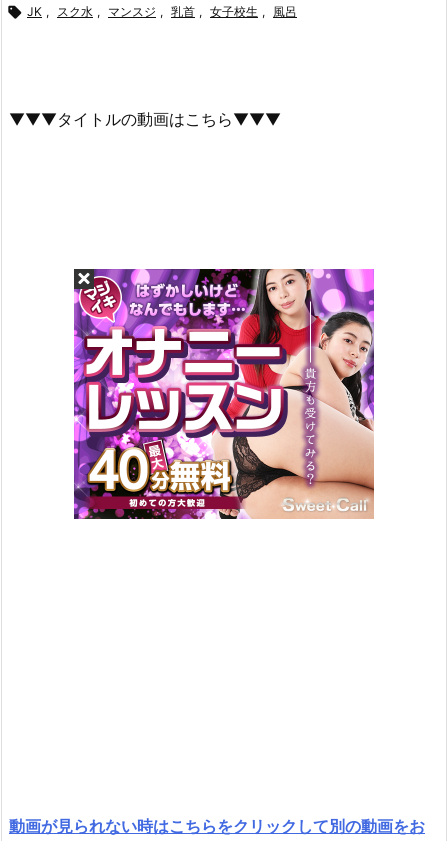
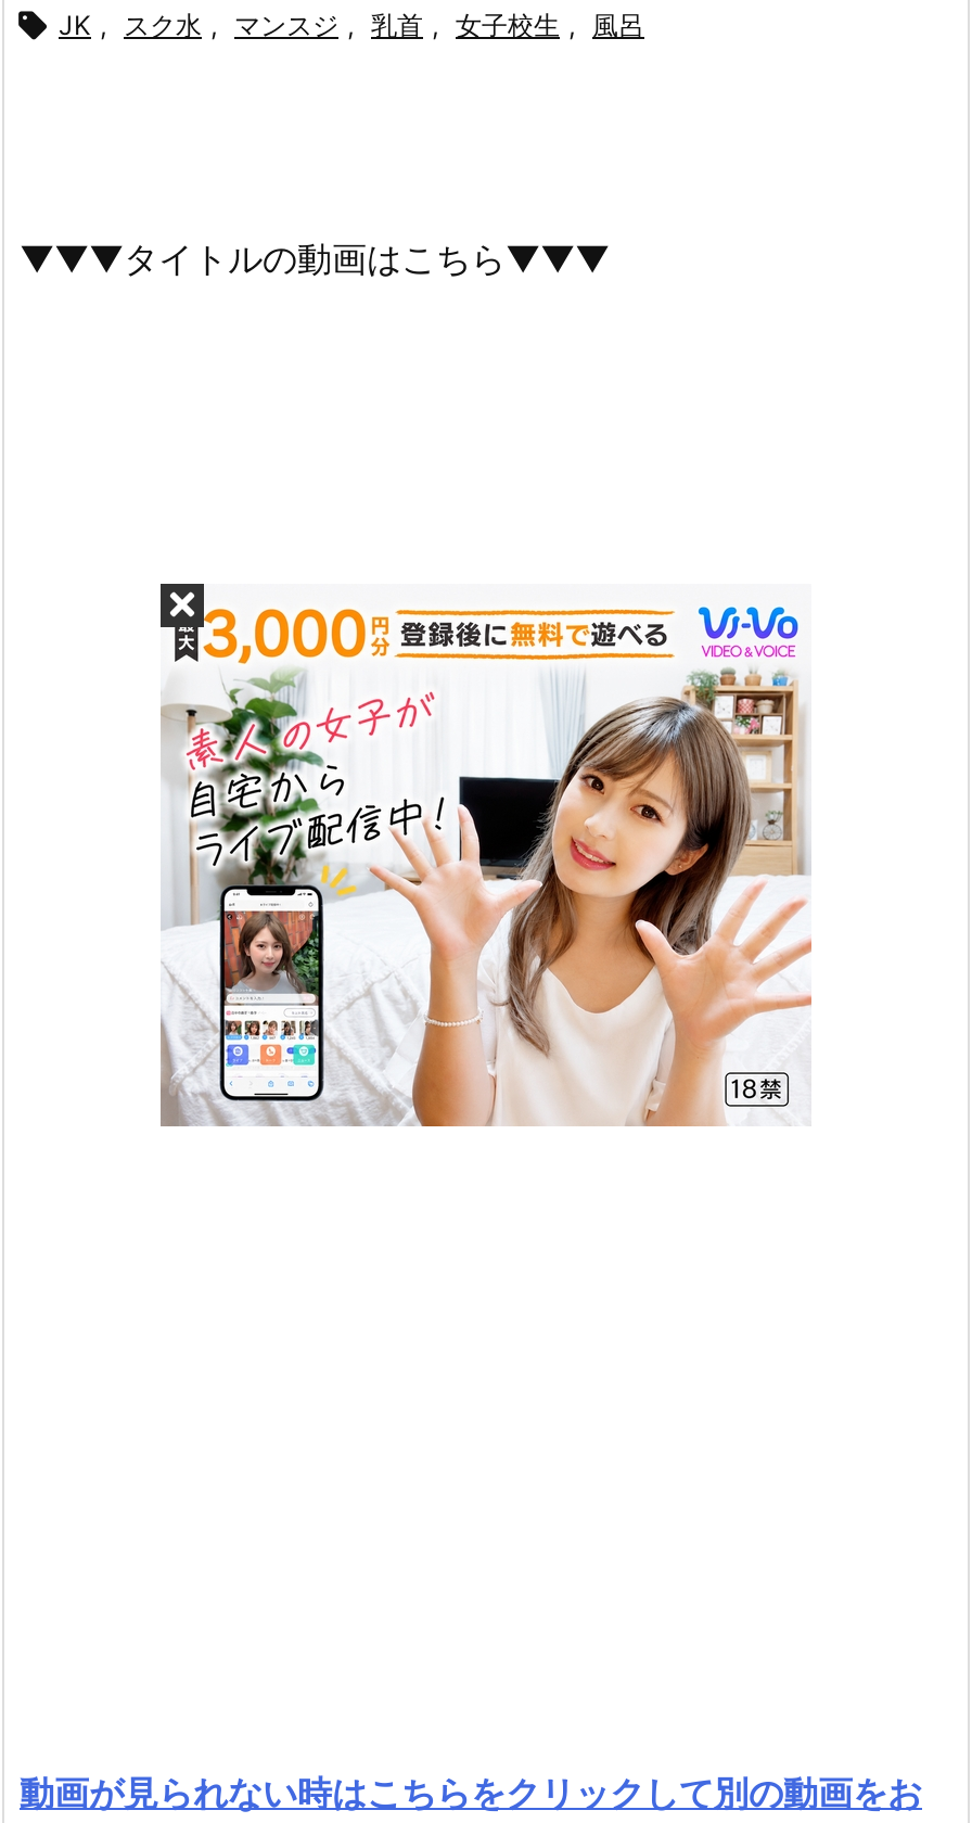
[73,268,375,520] [image] -> [158,584,811,1129] [image]

